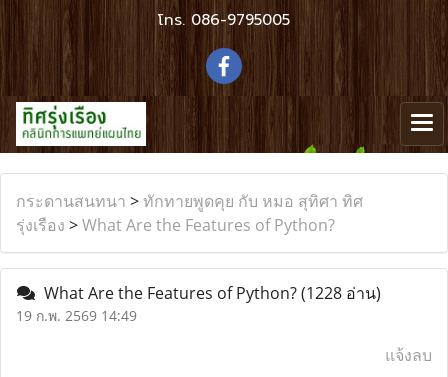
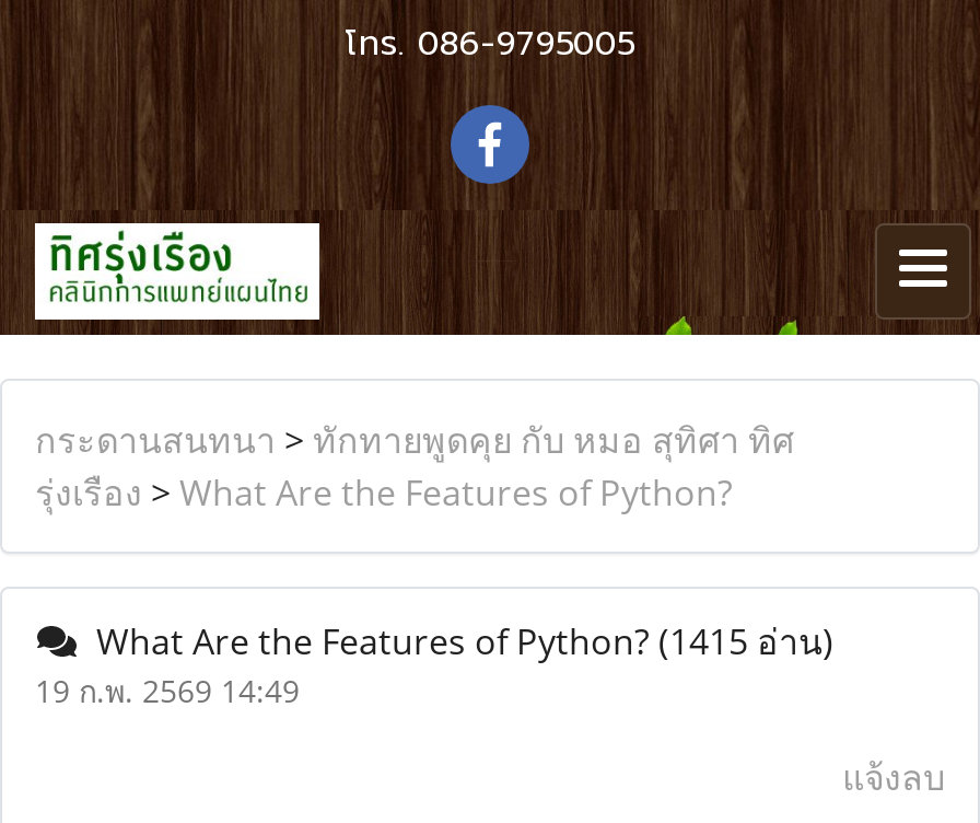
[36,282,381,304] What Are the Features of Python? (1228 อ่าน) -> [79,617,833,665] What Are the Features of Python? (1415 อ่าน)

